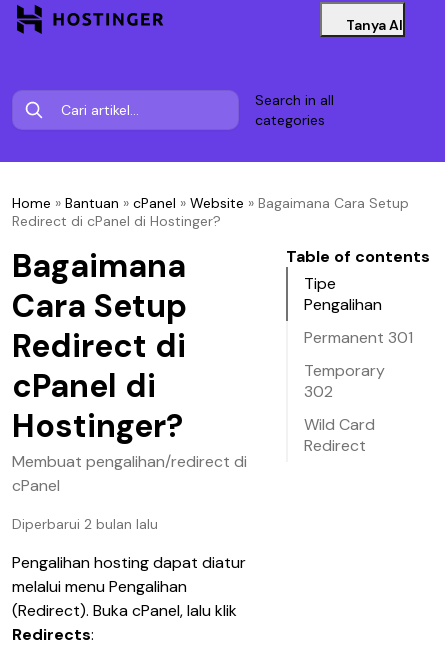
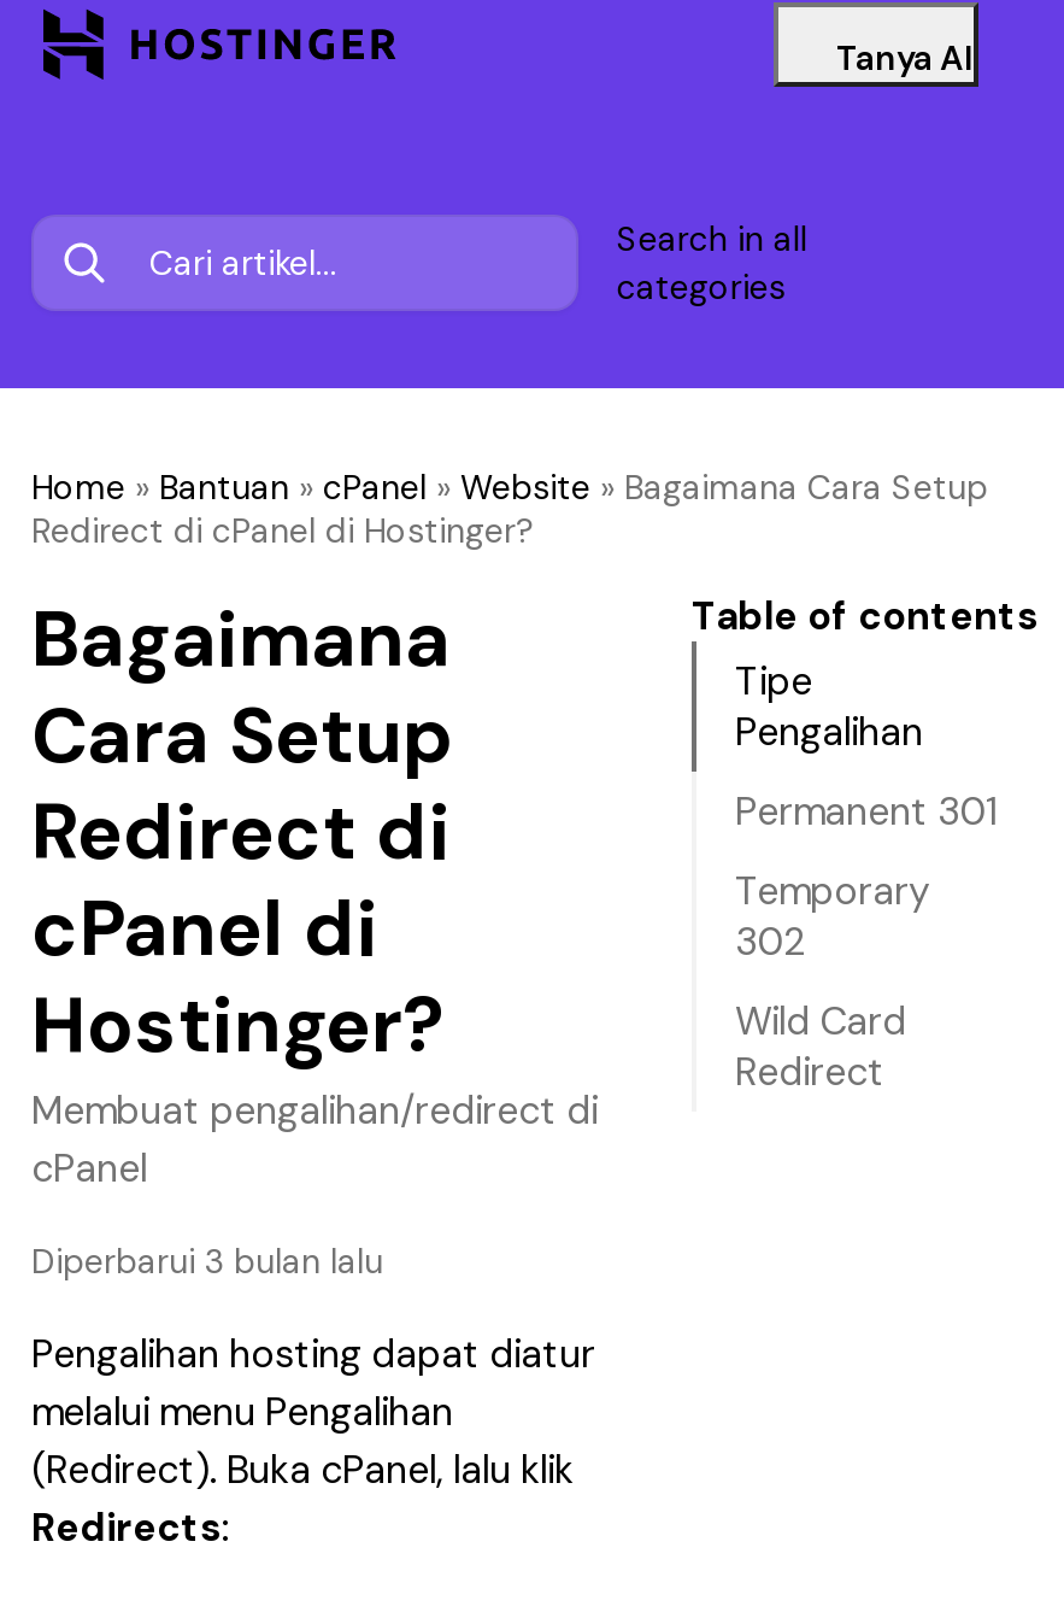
[12,515,158,533] Diperbarui 2 bulan lalu -> [31,1239,383,1283] Diperbarui 3 bulan lalu

